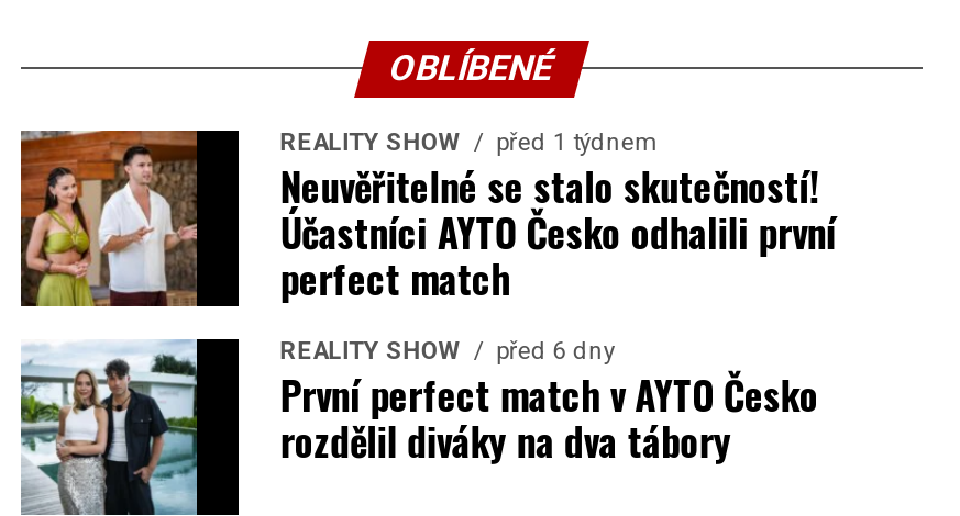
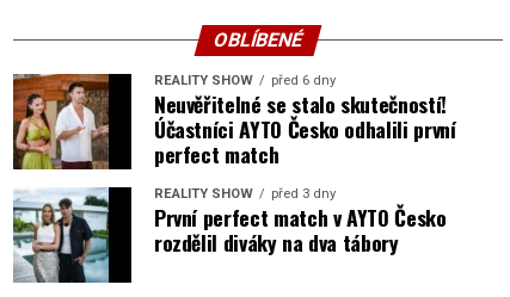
[280,128,658,157] REALITY SHOW před 1 týdnem -> [154,73,336,88] REALITY SHOW před 6 dny
[280,337,614,366] REALITY SHOW před 6 dny -> [154,186,336,202] REALITY SHOW před 3 dny

